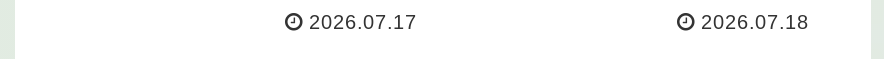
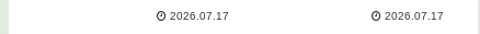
[701,12,809,34] 2026.07.18 -> [385,9,444,21] 2026.07.17

